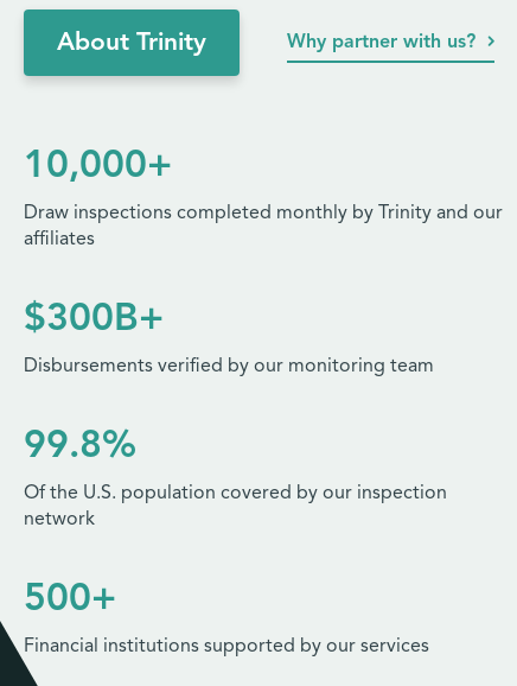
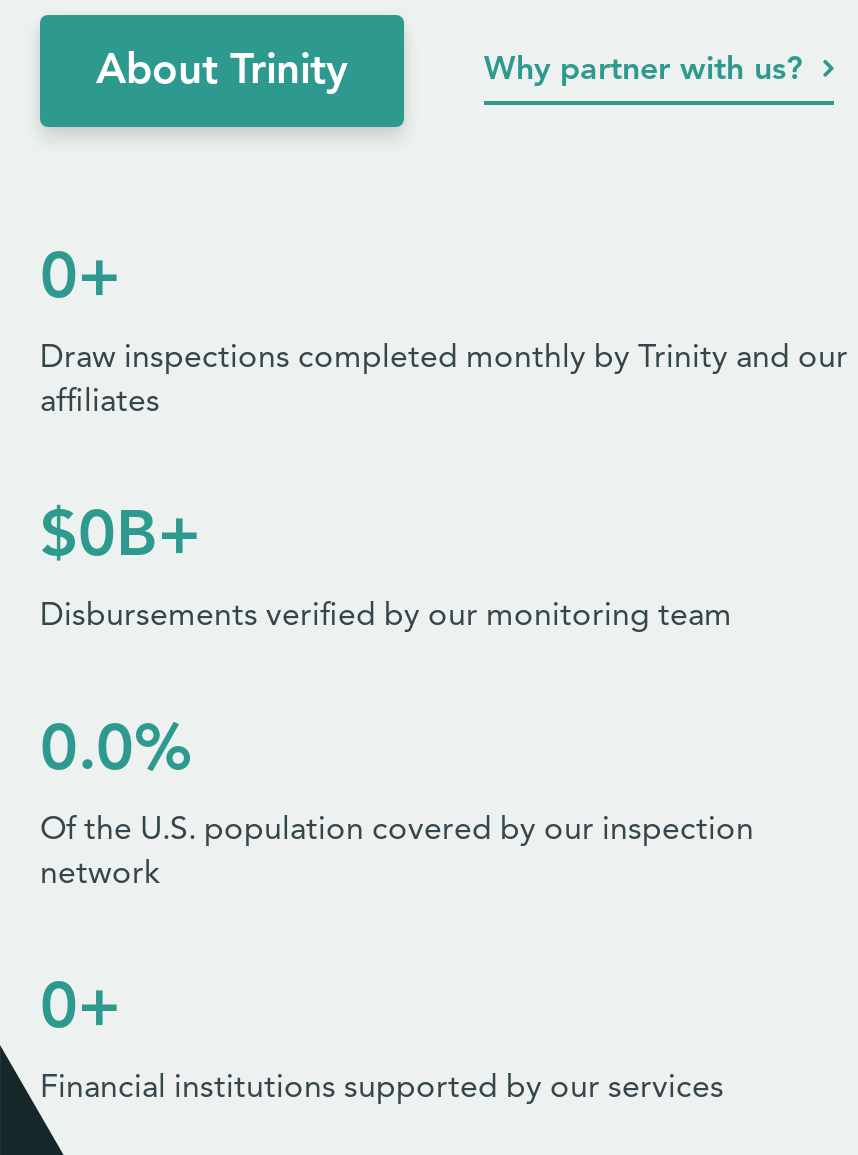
[24,148,172,186] 10,000+ -> [40,249,120,313] 0+
[24,301,164,339] $300B+ -> [40,507,200,571] $0B+
[24,428,136,466] 99.8% -> [40,721,192,785] 0.0%
[24,581,116,619] 500+ -> [40,979,120,1043] 0+

